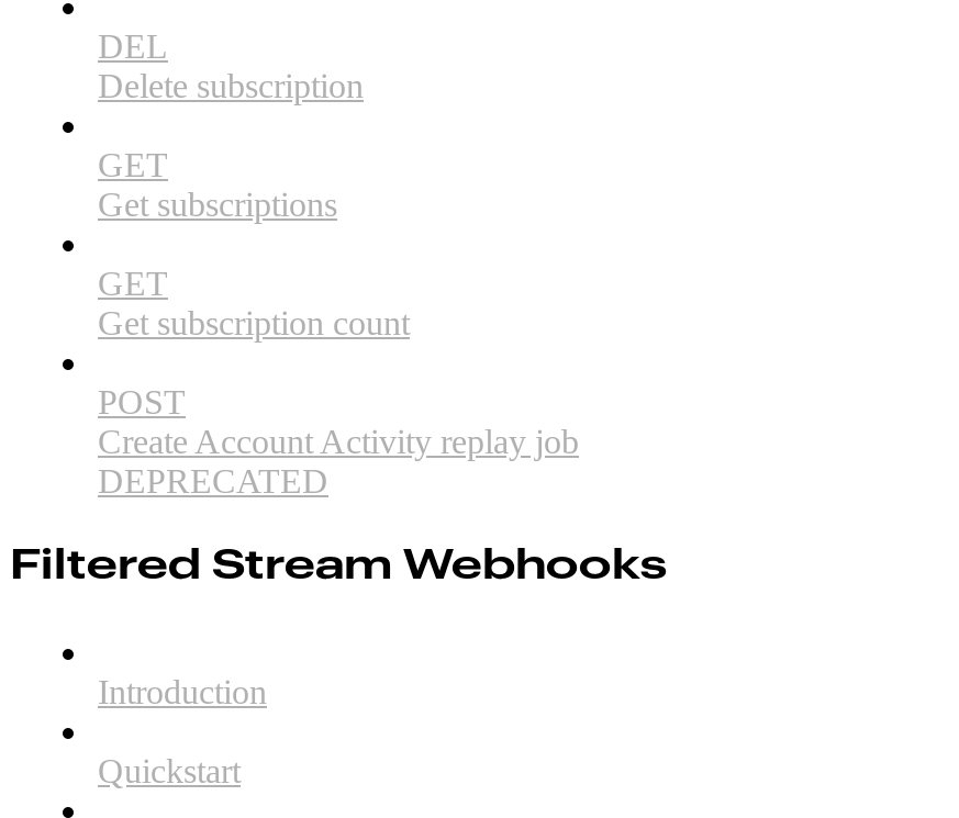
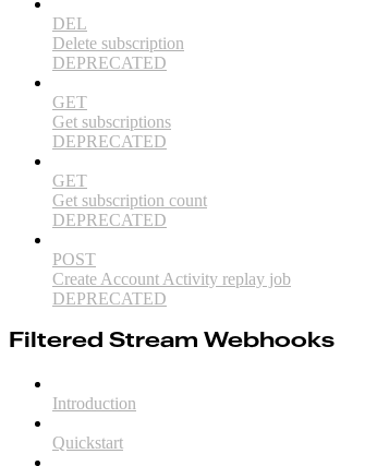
none -> [52,53,167,72] DEPRECATED
none -> [52,132,167,150] DEPRECATED
none -> [52,210,167,229] DEPRECATED

